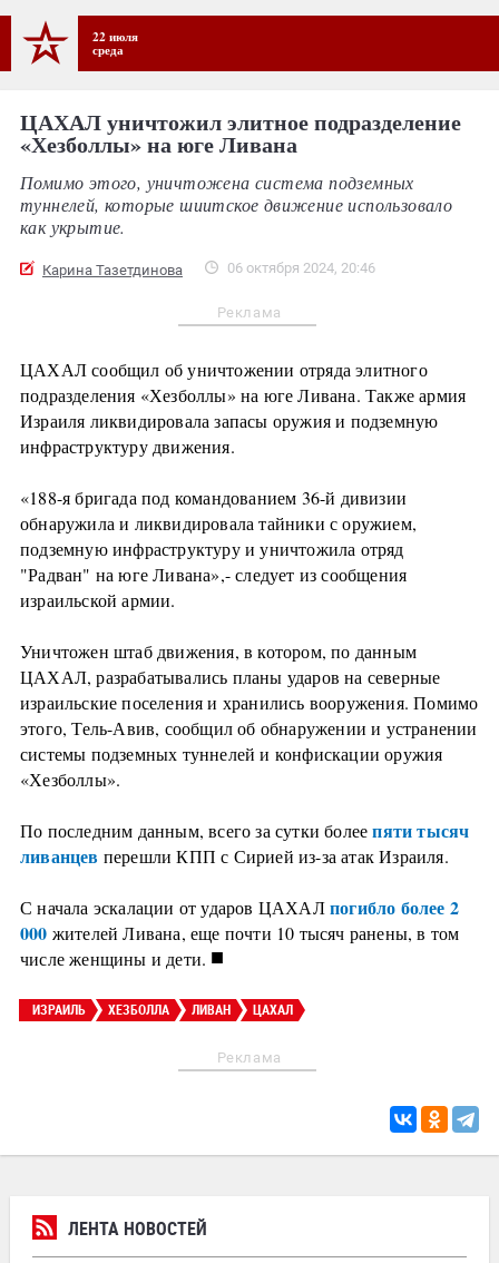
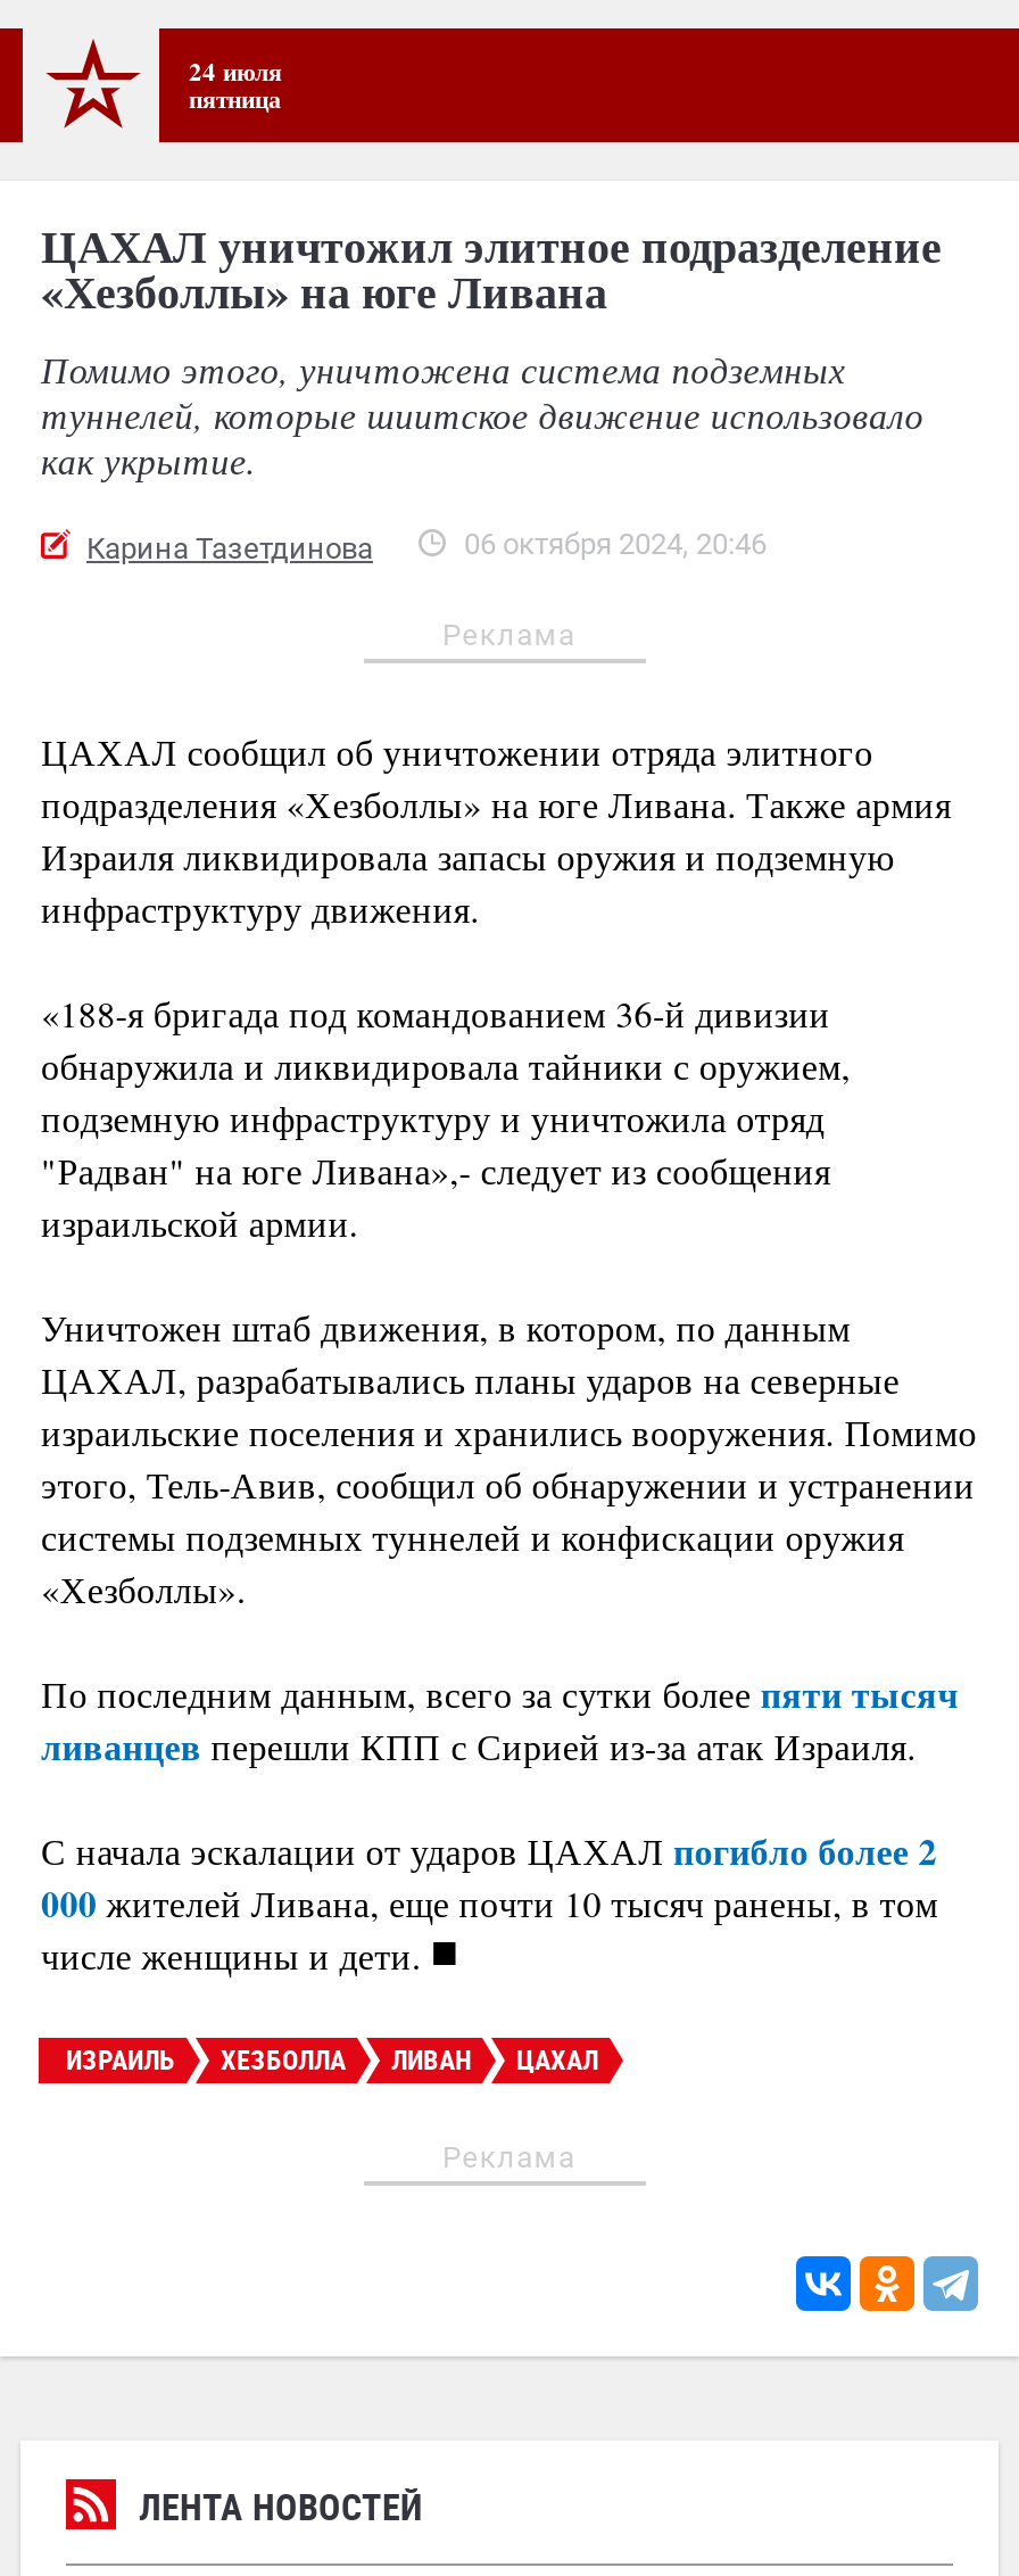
[92,27,138,59] 22 июля | среда -> [189,51,282,117] 24 июля | пятница

